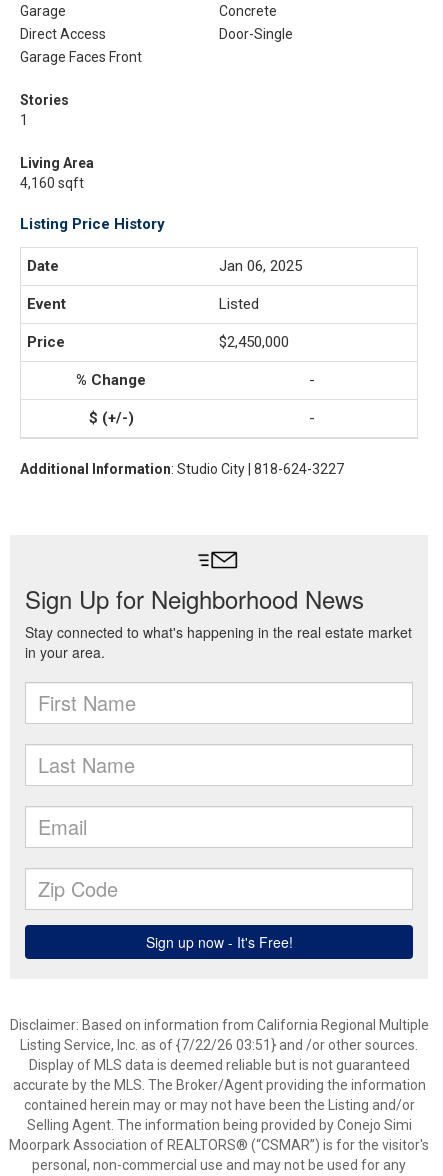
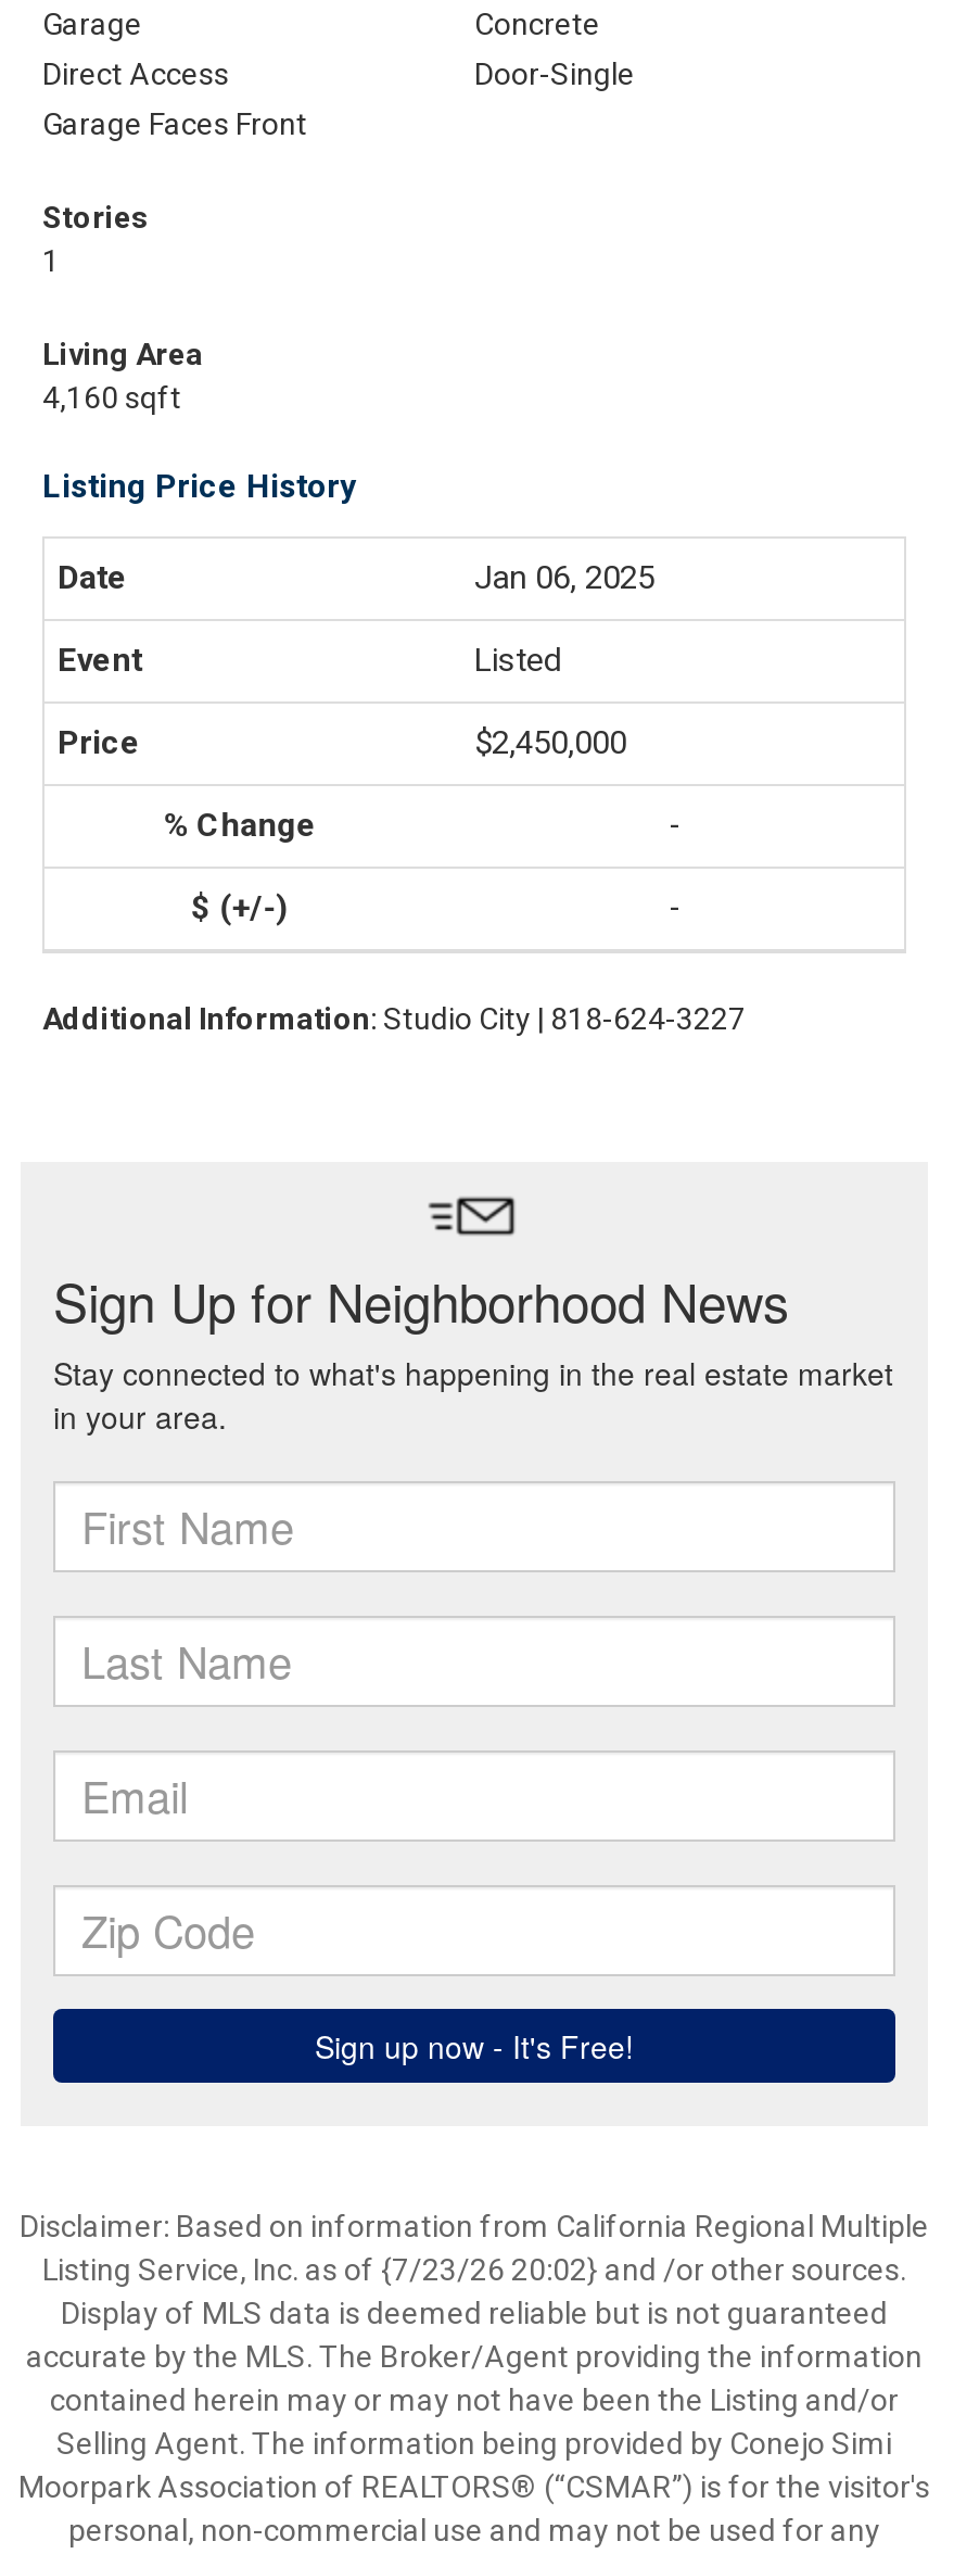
[20,1037,418,1053] Listing Service, Inc. as of {7/22/26 03:51} and /or other sources. -> [42,2252,906,2287] Listing Service, Inc. as of {7/23/26 20:02} and /or other sources.

